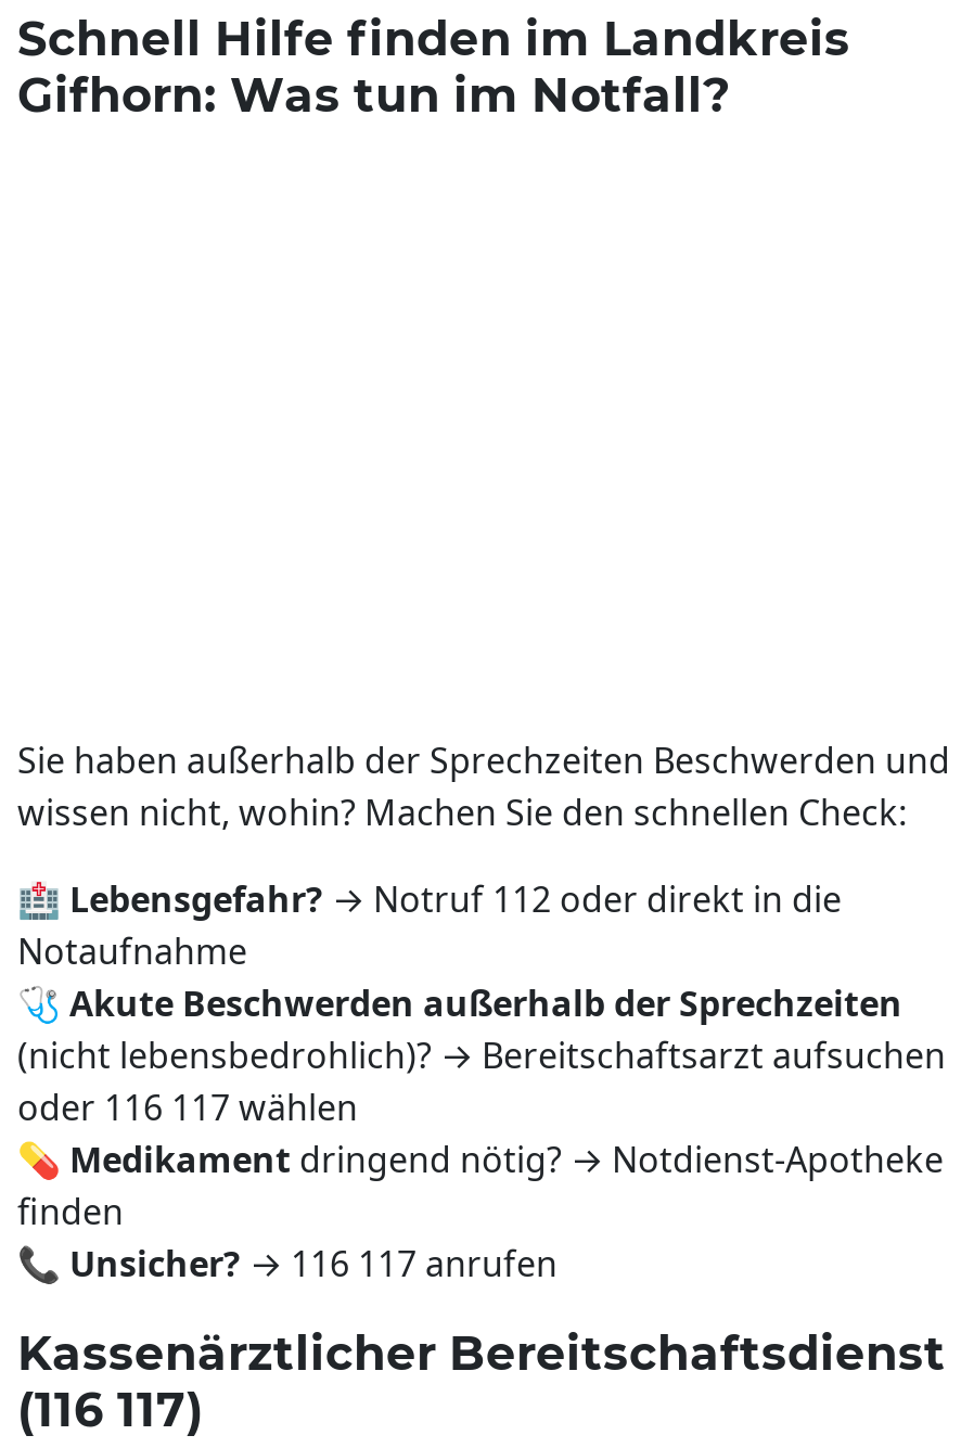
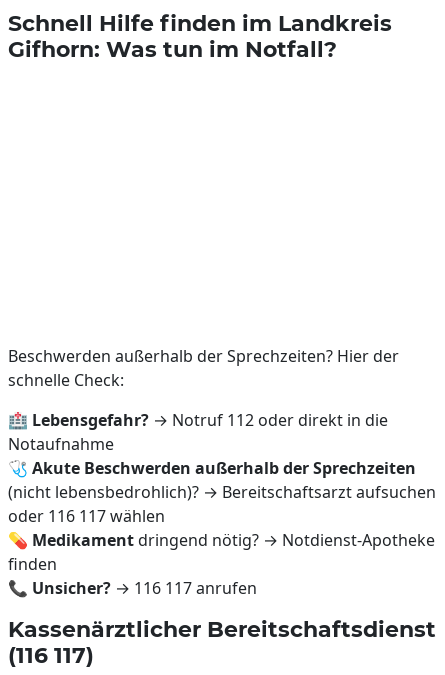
[17,736,950,836] Sie haben außerhalb der Sprechzeiten Beschwerden und | wissen nicht, wohin? Machen Sie den schnellen Check: -> [8,345,399,391] Beschwerden außerhalb der Sprechzeiten? Hier der | schnelle Check:

